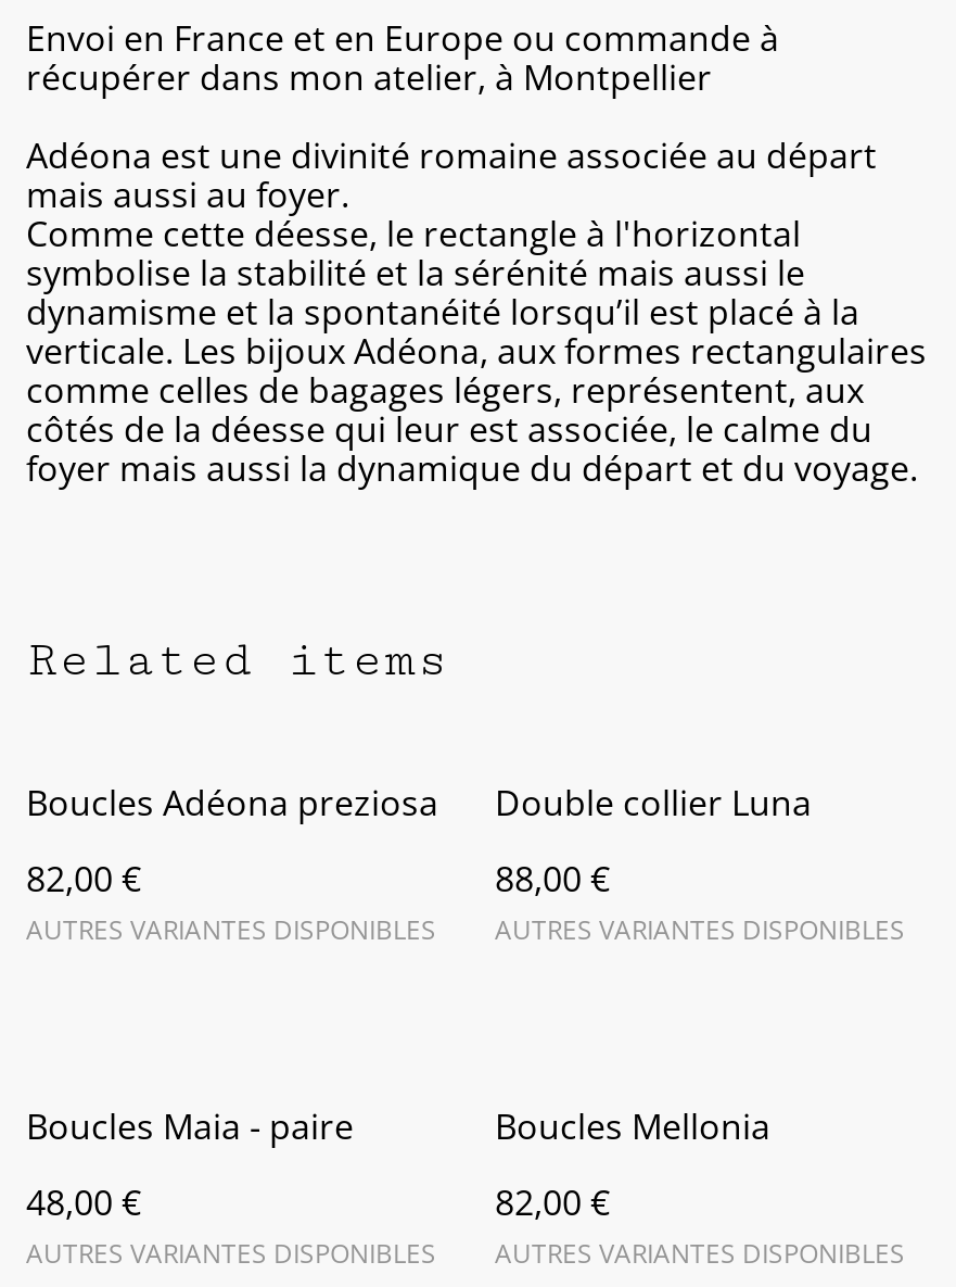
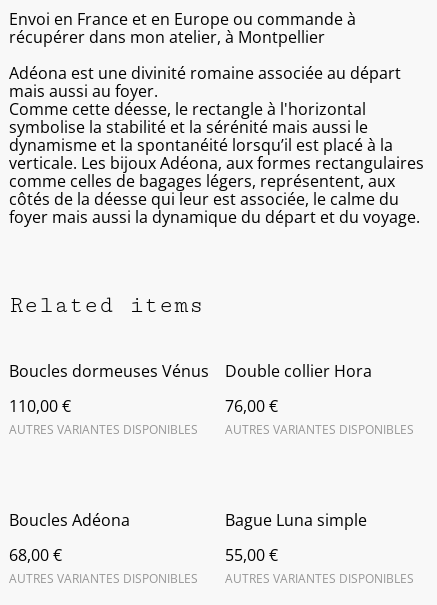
[26,778,438,826] Boucles Adéona preziosa -> [9,360,209,382] Boucles dormeuses Vénus
[495,778,812,826] Double collier Luna -> [225,360,372,382] Double collier Hora
[26,854,141,902] 82,00 € -> [9,395,71,417] 110,00 €
[495,854,610,902] 88,00 € -> [225,395,278,417] 76,00 €
[26,1101,354,1149] Boucles Maia - paire -> [9,509,130,531] Boucles Adéona
[495,1101,770,1149] Boucles Mellonia -> [225,509,367,531] Bague Luna simple
[26,1178,141,1225] 48,00 € -> [9,544,62,566] 68,00 €
[495,1178,610,1225] 82,00 € -> [225,544,278,566] 55,00 €

